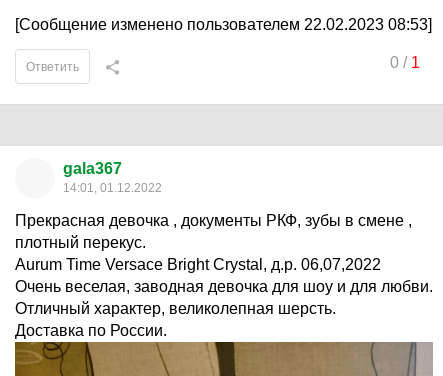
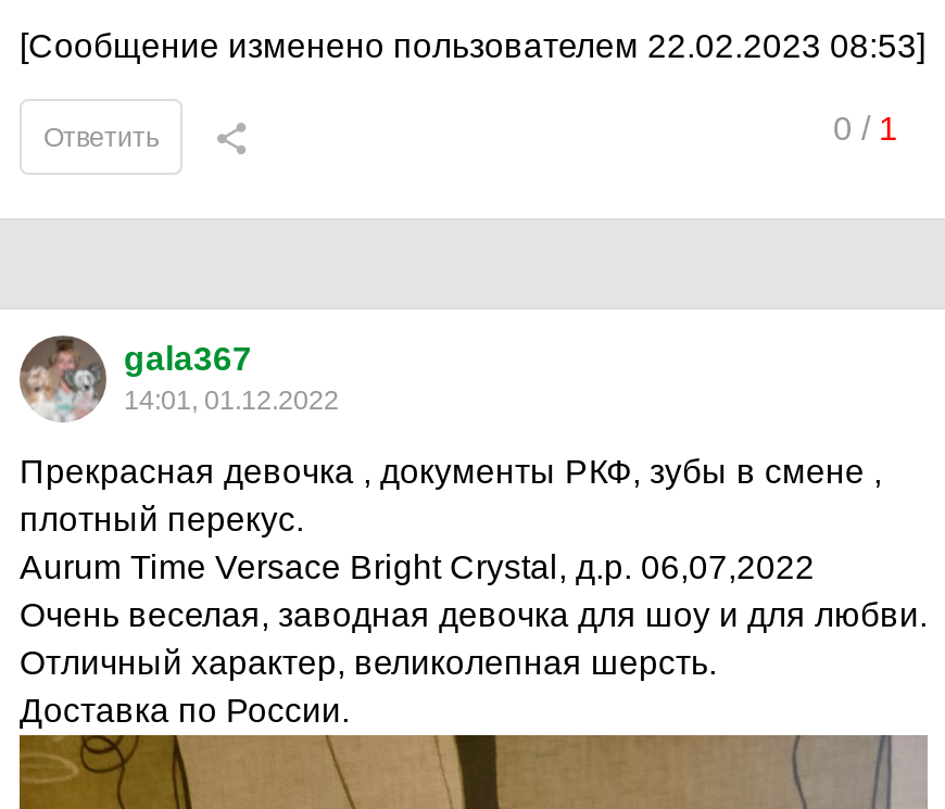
none -> [17,333,109,422] [image]

